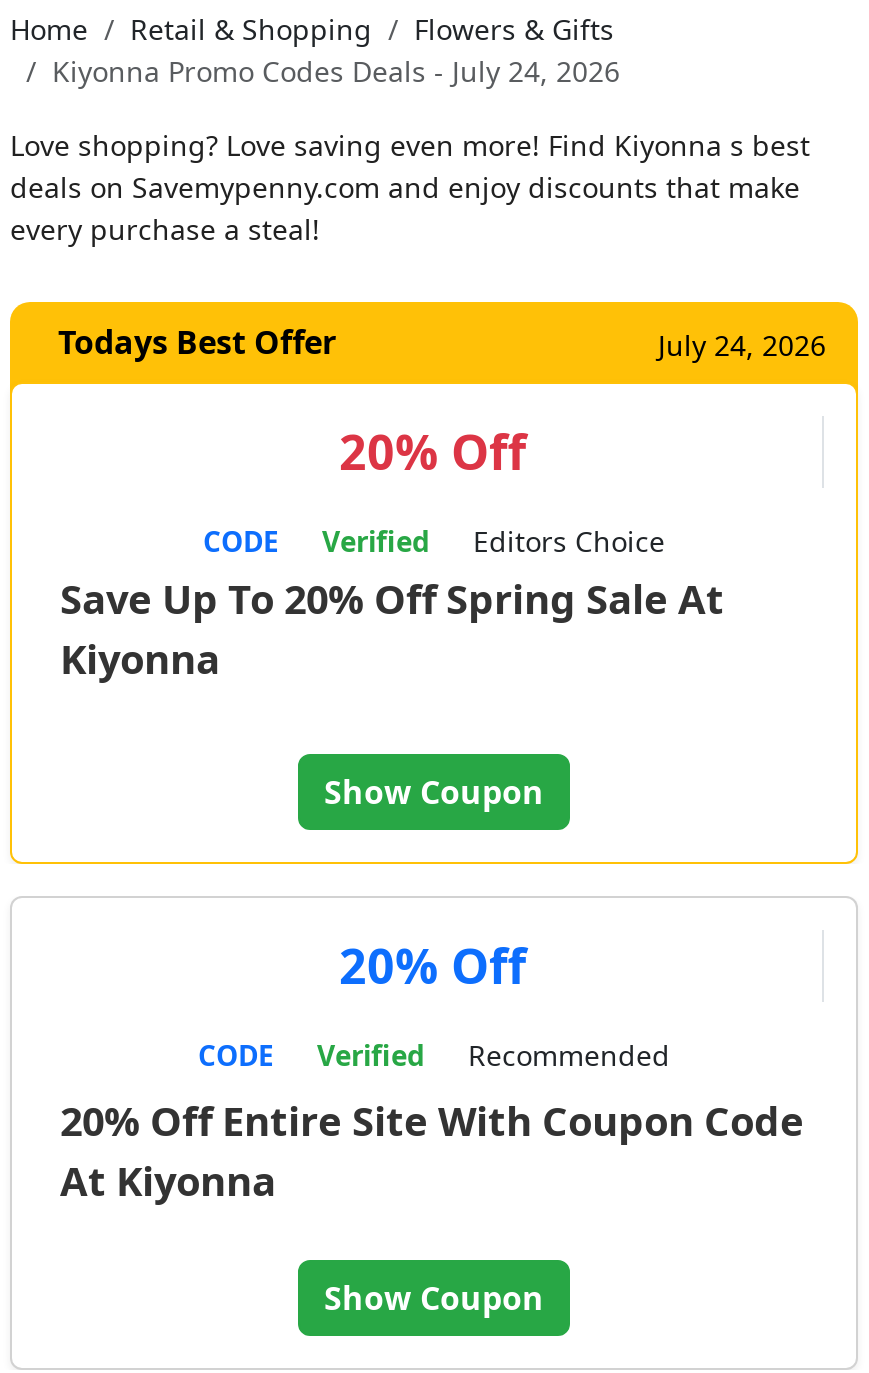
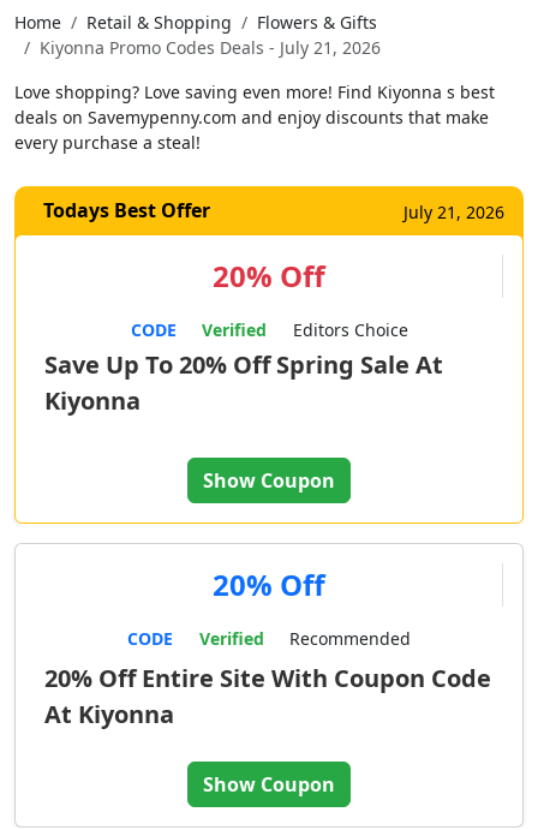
[52,52,620,90] Kiyonna Promo Codes Deals - July 24, 2026 -> [40,36,381,59] Kiyonna Promo Codes Deals - July 21, 2026
[658,326,826,364] July 24, 2026 -> [403,201,504,223] July 21, 2026

